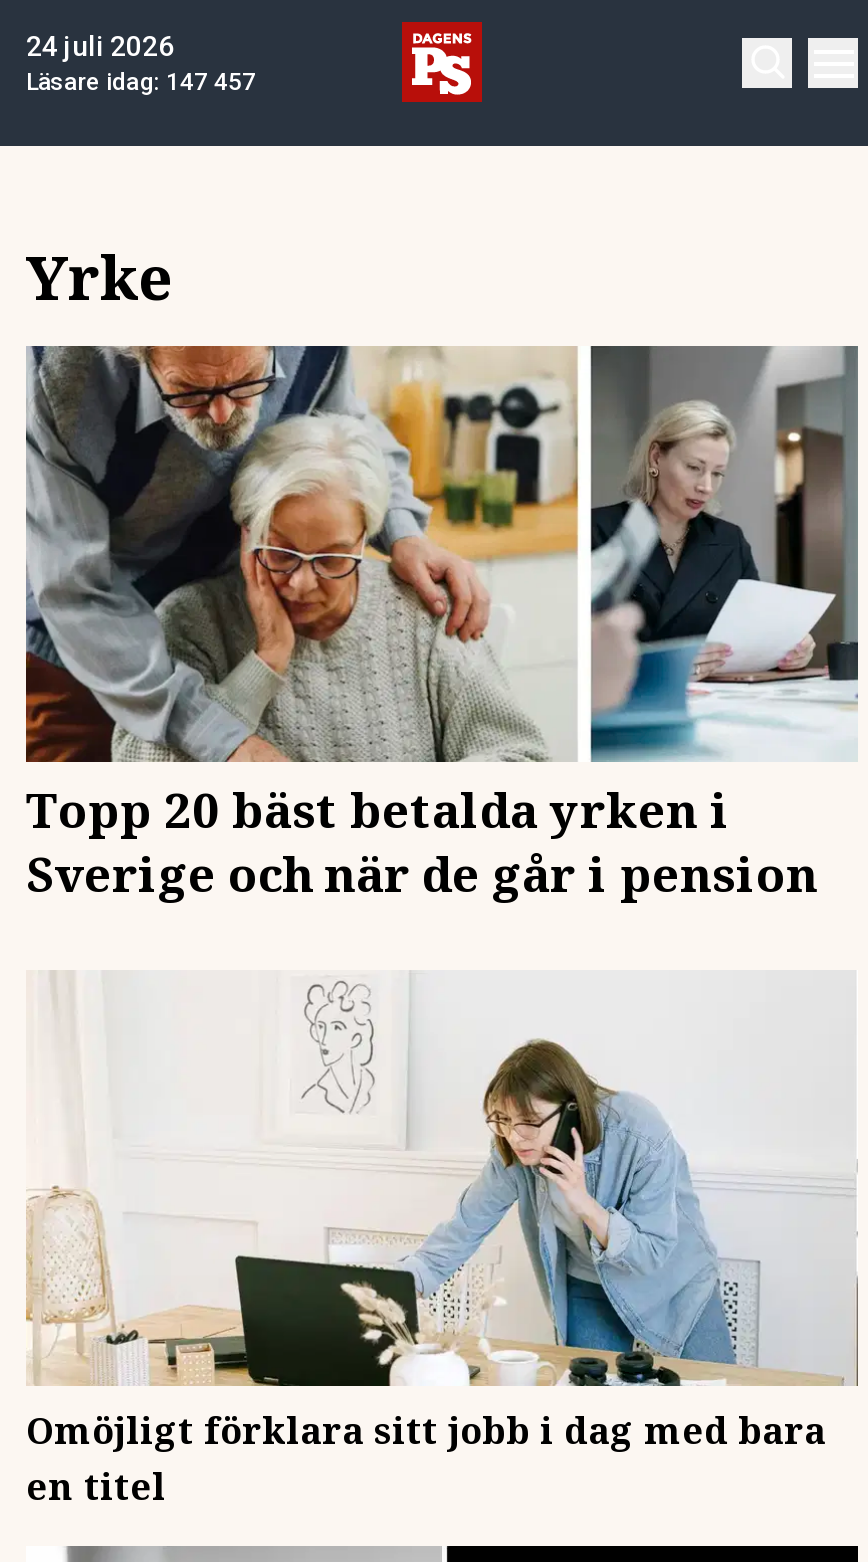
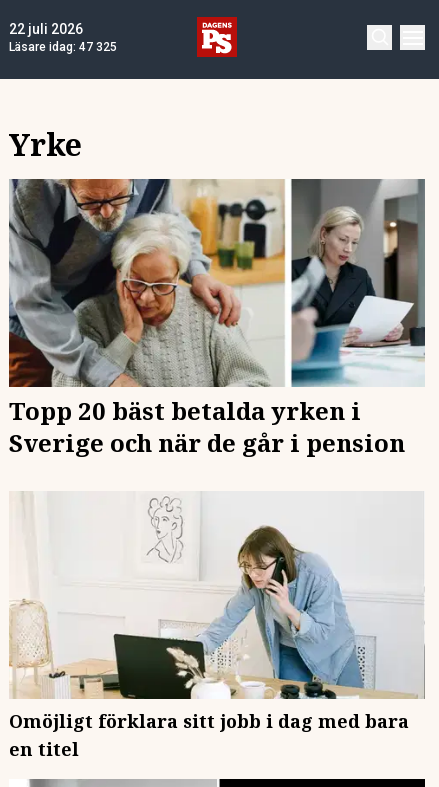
[26,30,174,62] 24 juli 2026 -> [9,21,83,37] 22 juli 2026
[26,68,256,96] Läsare idag: 147 457 -> [9,40,117,54] Läsare idag: 47 325

